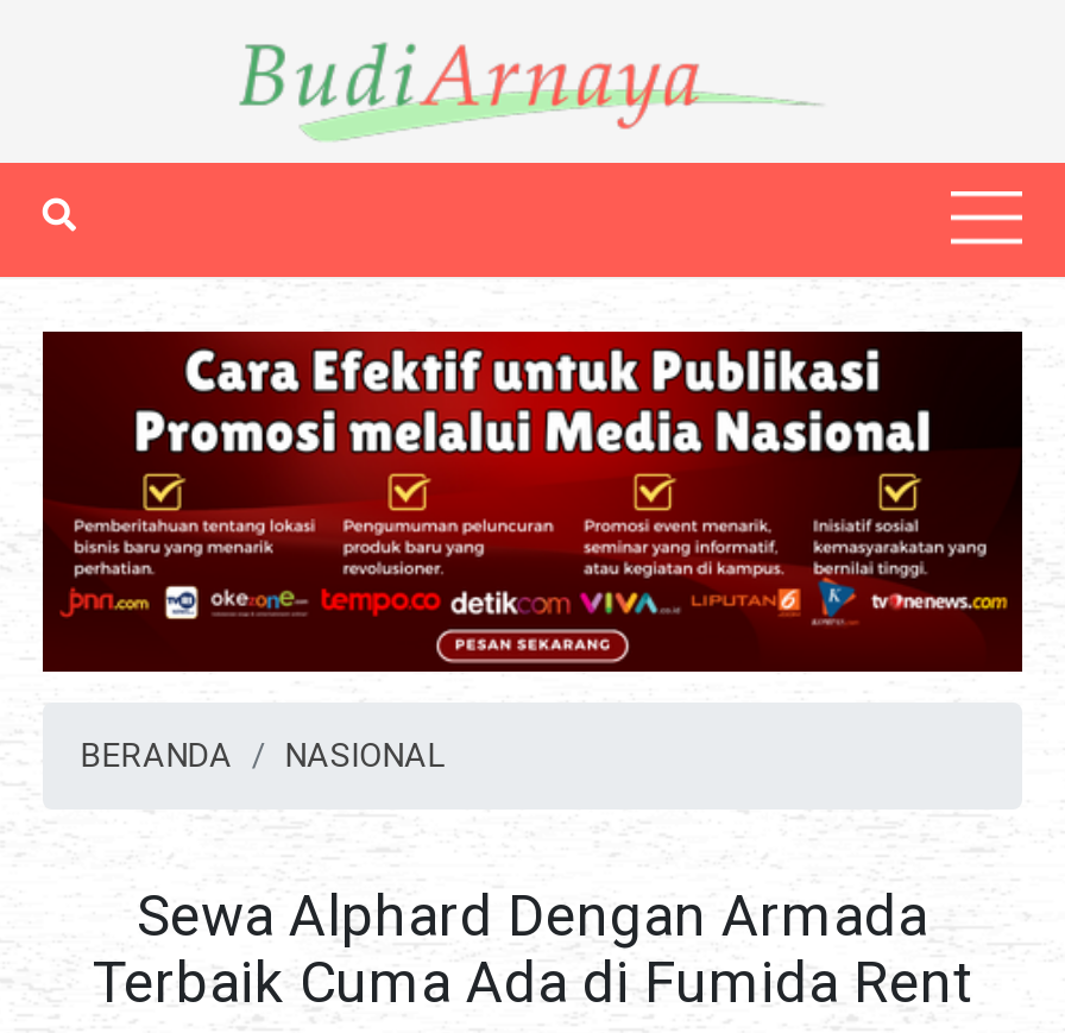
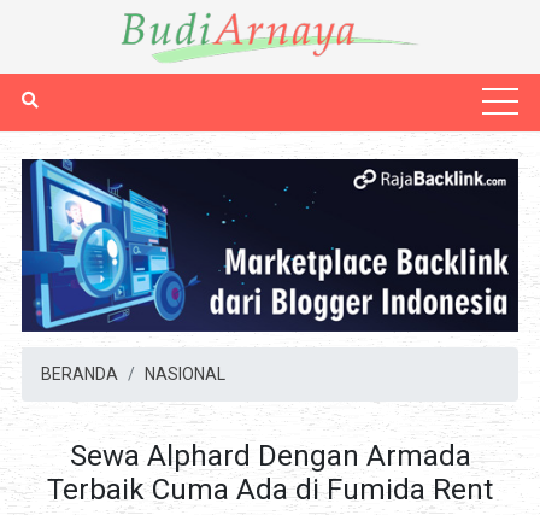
[40,329,1020,672] [image] -> [20,158,518,332] [image]

